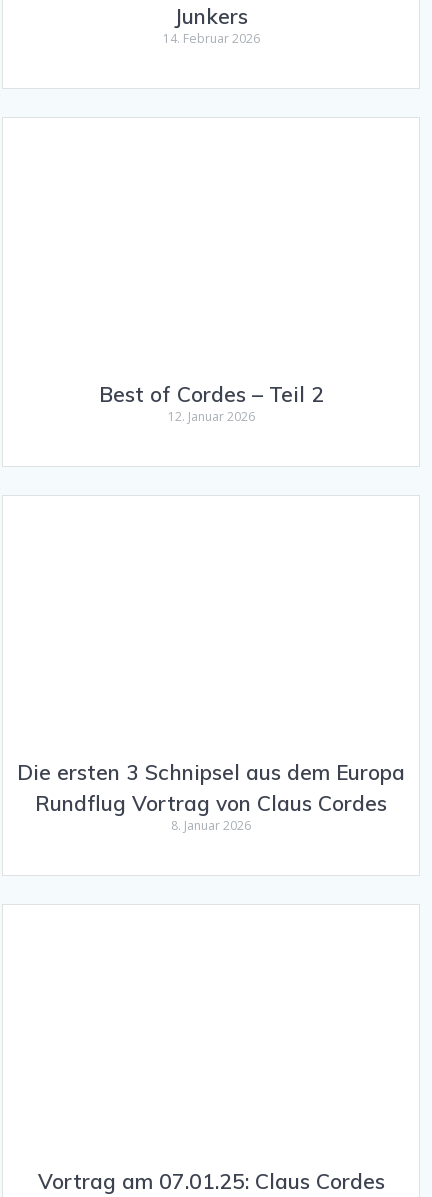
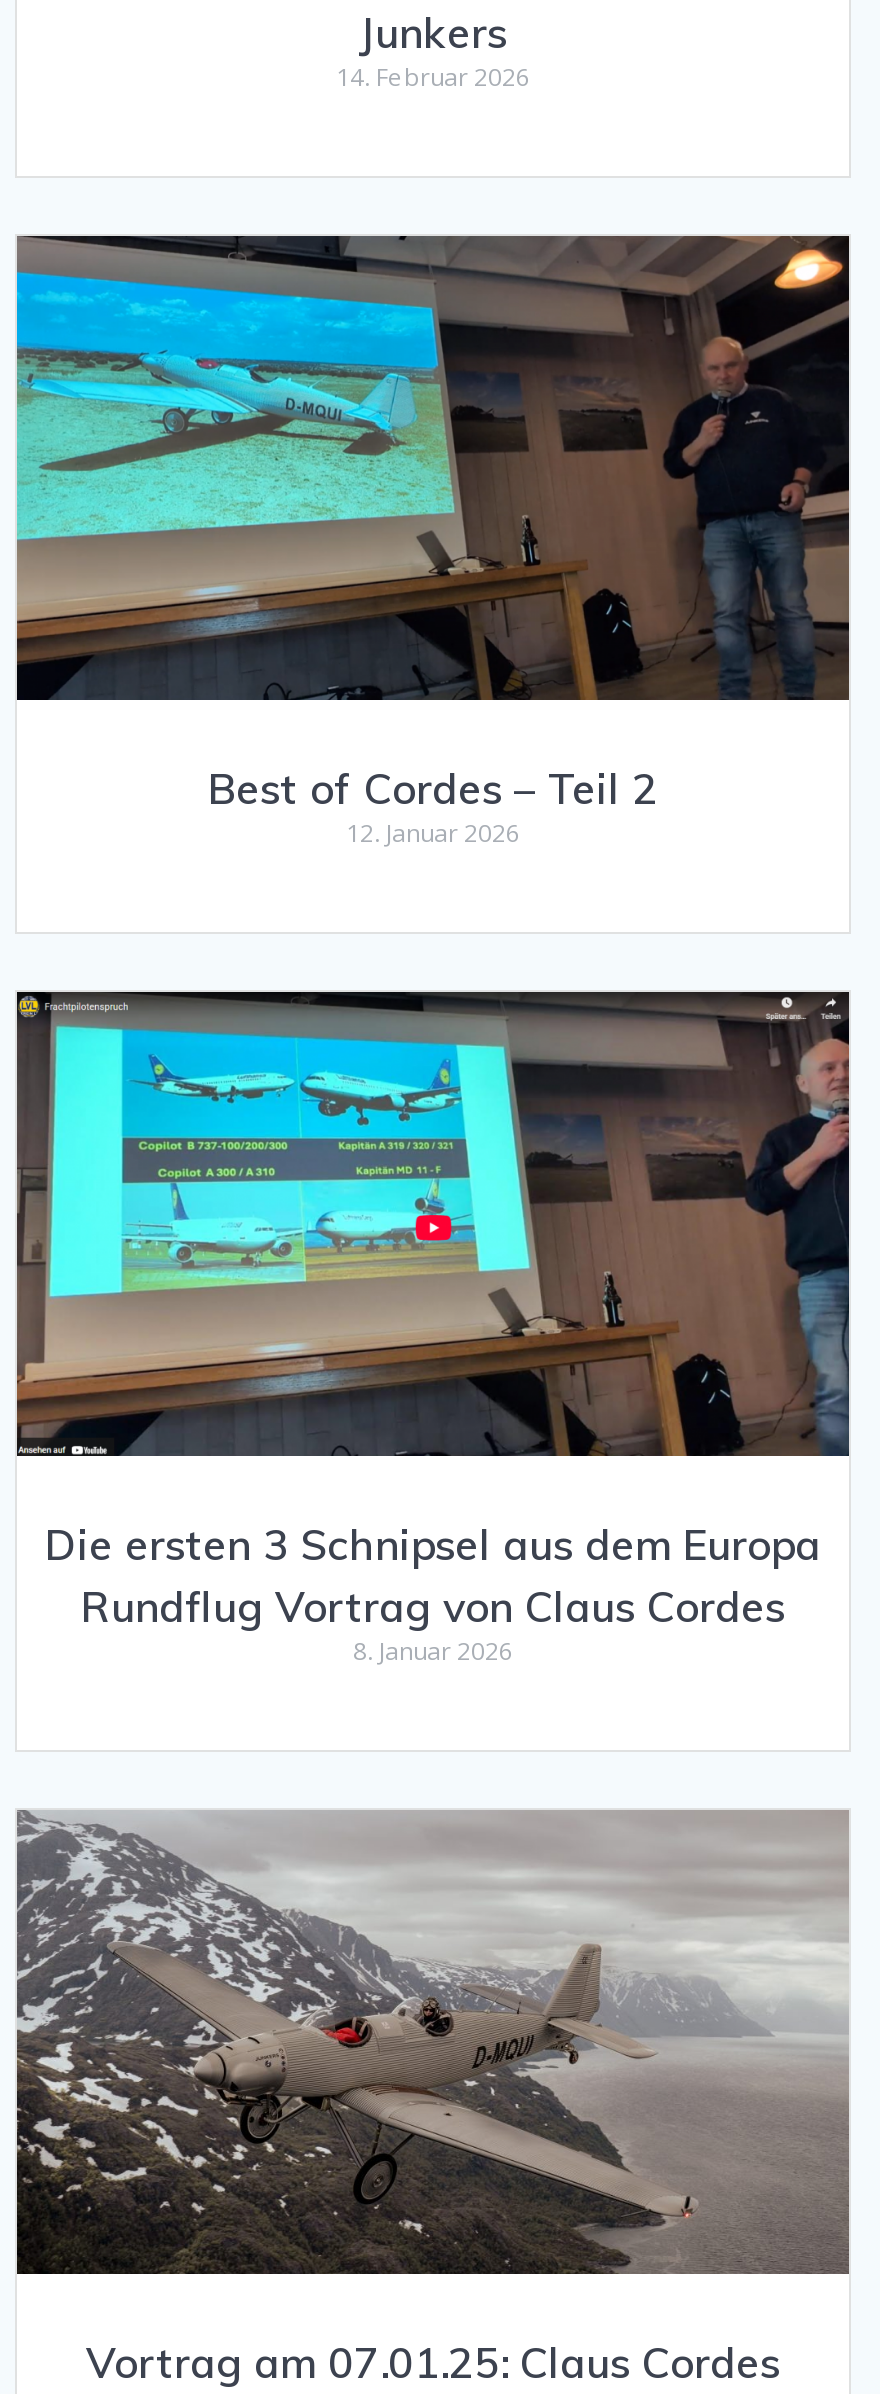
none -> [15,234,851,702] [image]
none -> [15,990,851,1458] [image]
none -> [15,1808,851,2276] [image]

